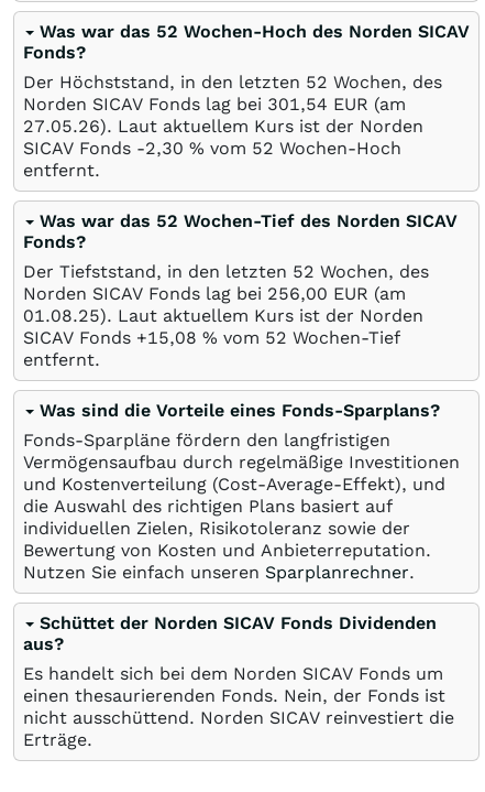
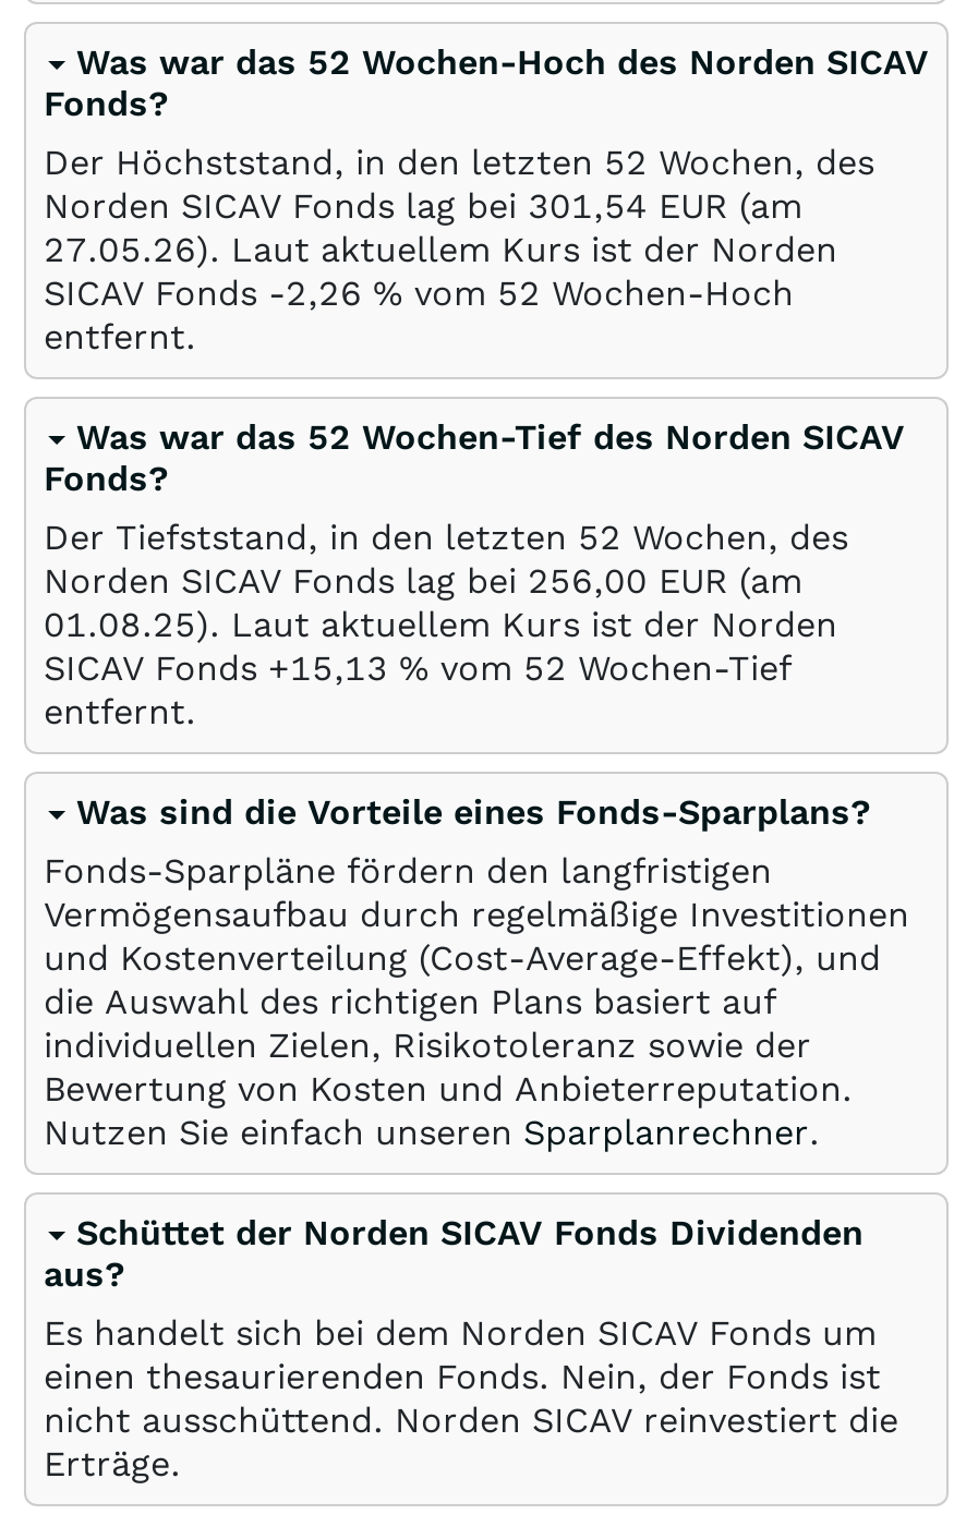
[23,138,401,159] SICAV Fonds -2,30% vom 52 Wochen-Hoch -> [44,272,794,314] SICAV Fonds -2,26% vom 52 Wochen-Hoch
[23,327,400,348] SICAV Fonds +15,08% vom 52 Wochen-Tief -> [44,647,792,689] SICAV Fonds +15,13% vom 52 Wochen-Tief

